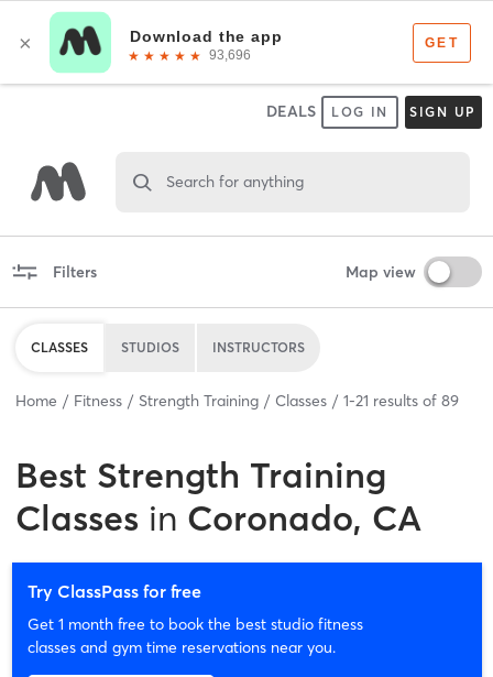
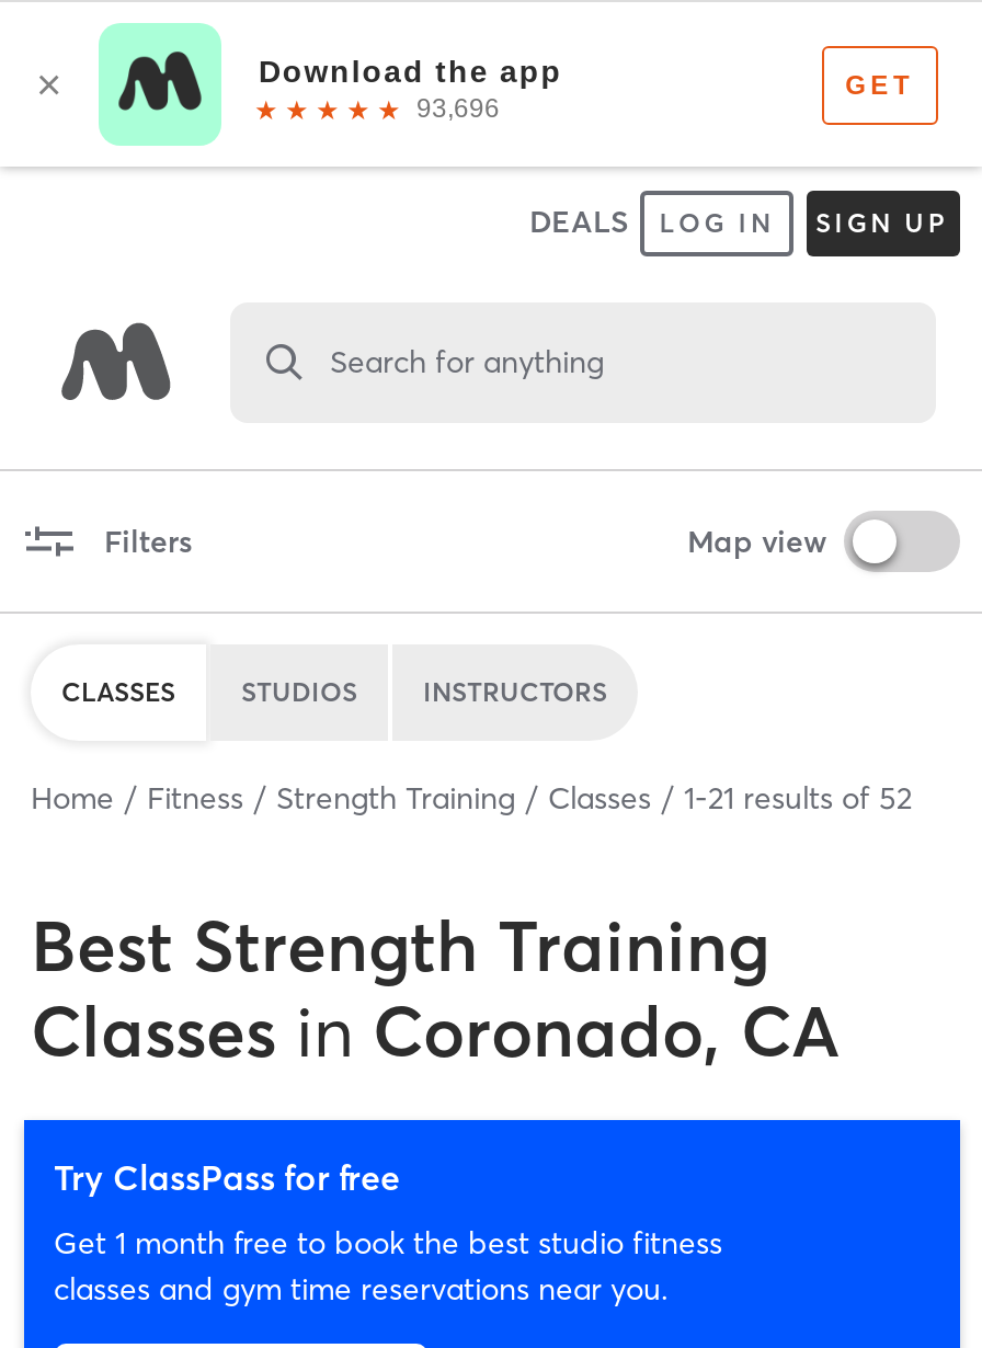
[15,390,459,410] Home Fitness Strength Training Classes 1-21 results of 89 -> [31,777,912,816] Home Fitness Strength Training Classes 1-21 results of 52

